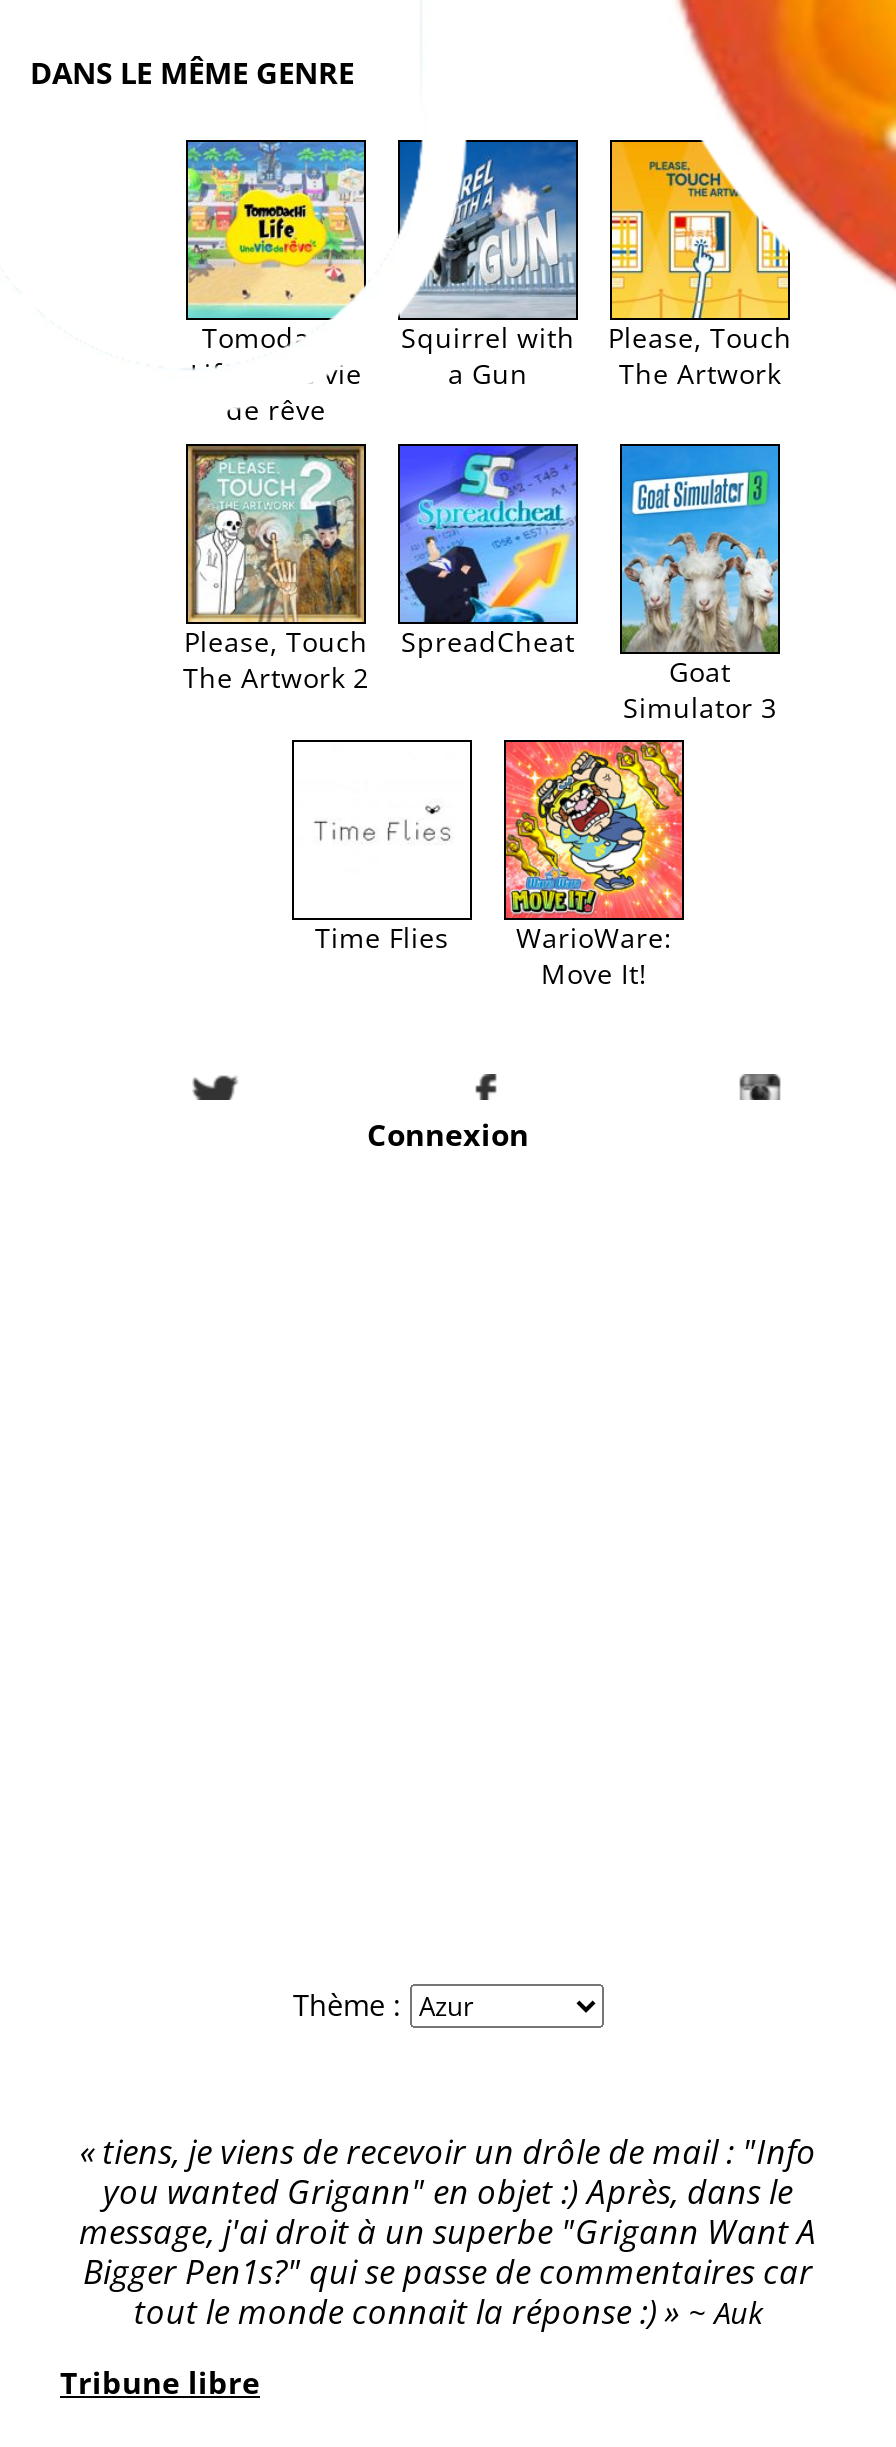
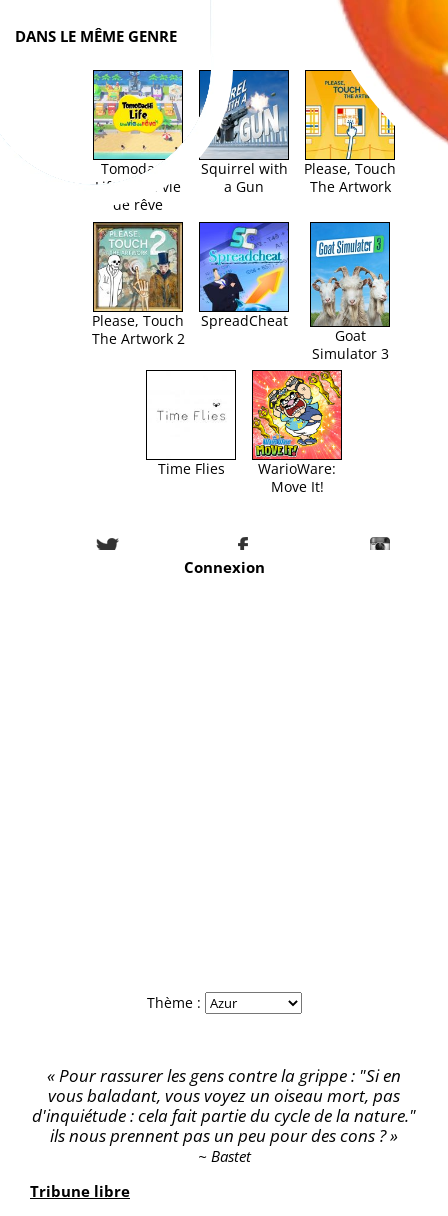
[79,2128,817,2334] tiens, je viens de recevoir un drôle de mail : "Info | you wanted Grigann" en objet :) Après, dans le | message, j'ai droit à un superbe "Grigann Want A | Bigger Pen1s?" qui se passe de commentaires car | tout le monde connait la réponse :) | Auk -> [32,1064,416,1166] Pour rassurer les gens contre la grippe : "Si en | vous baladant, vous voyez un oiseau mort, pas | d'inquiétude : cela fait partie du cycle de la nature." | ils nous prennent pas un peu pour des cons ? | Bastet

